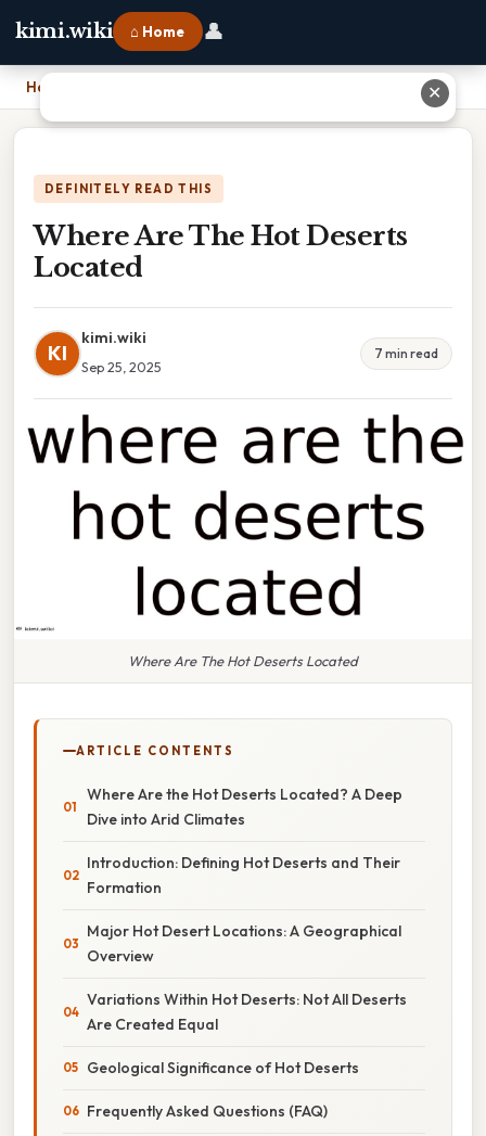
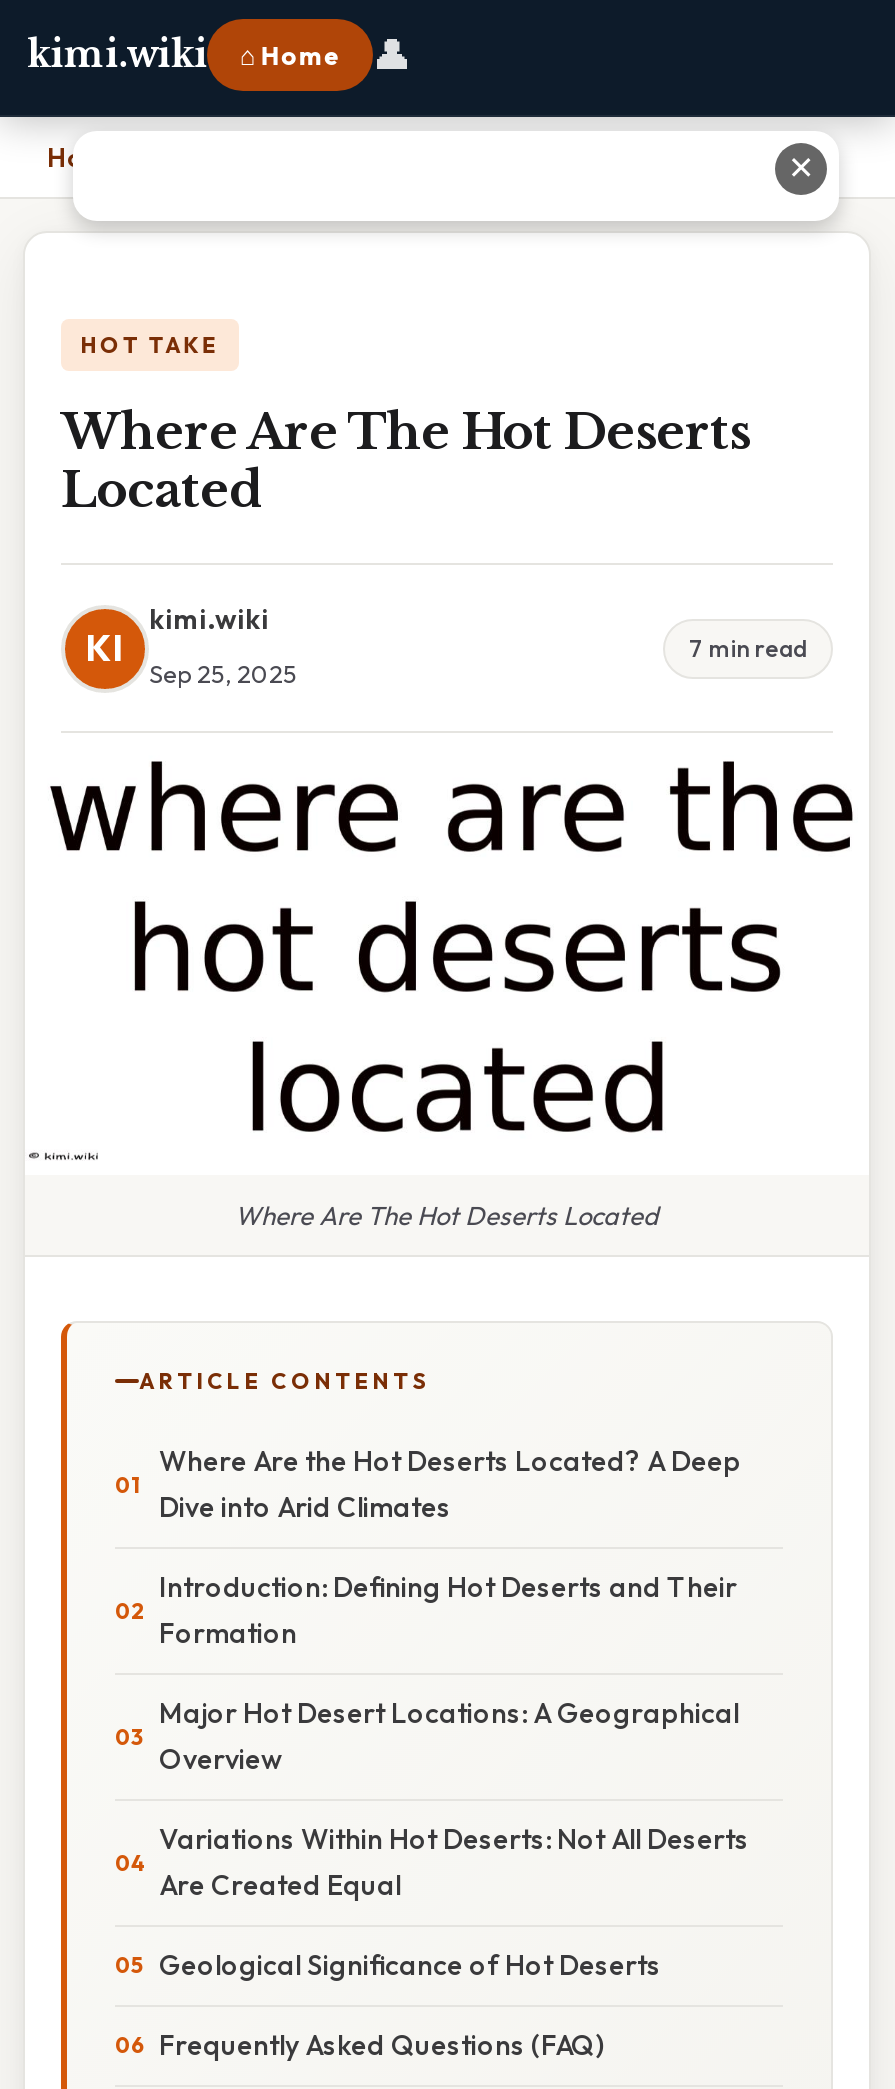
[44,181,213,196] DEFINITELY READ THIS -> [81,331,219,359] HOT TAKE

